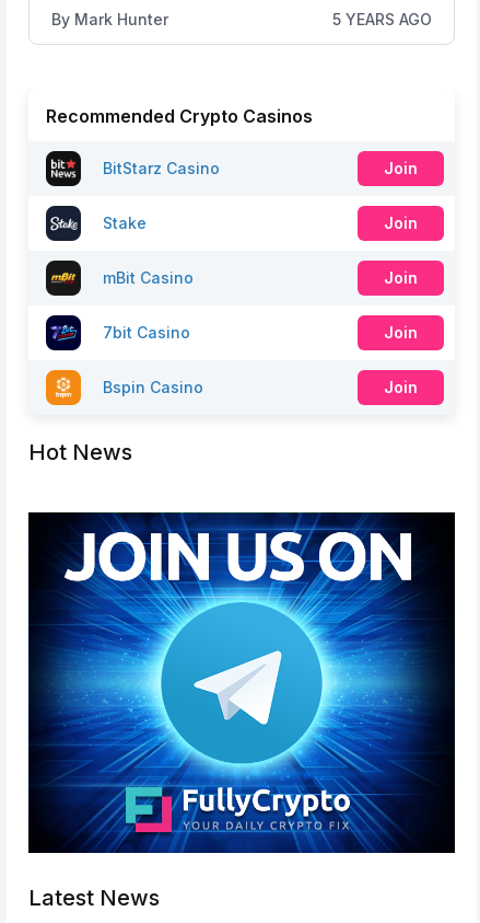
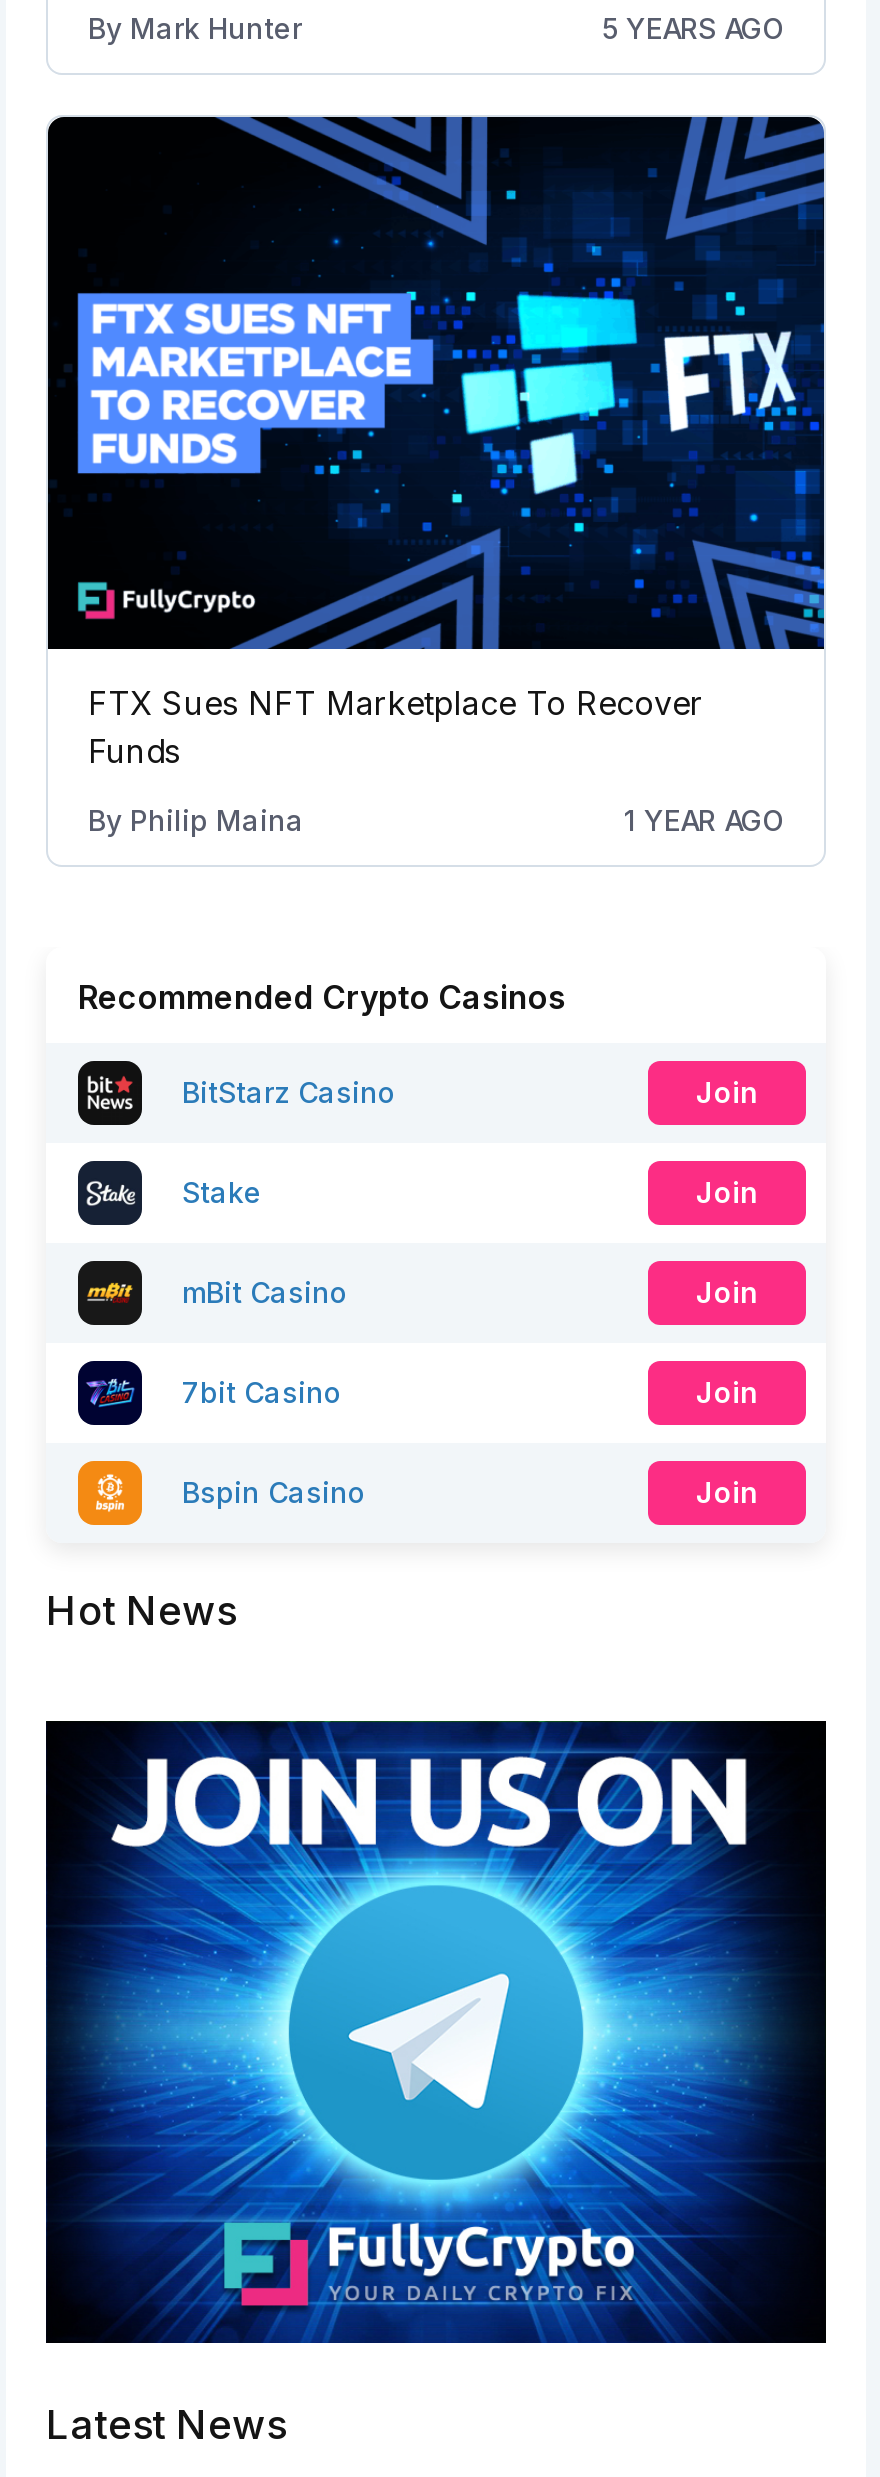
none -> [46,115,826,836] [image] | FTX Sues NFT Marketplace To Recover | Funds | By Philip Maina | 1 YEAR AGO

